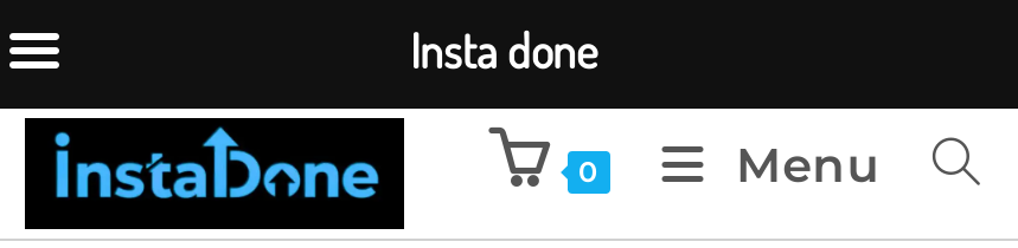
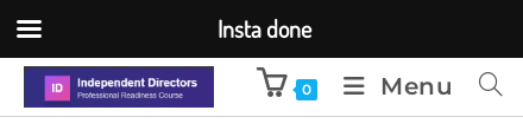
[23,116,406,231] [image] -> [23,63,215,118] [image]

